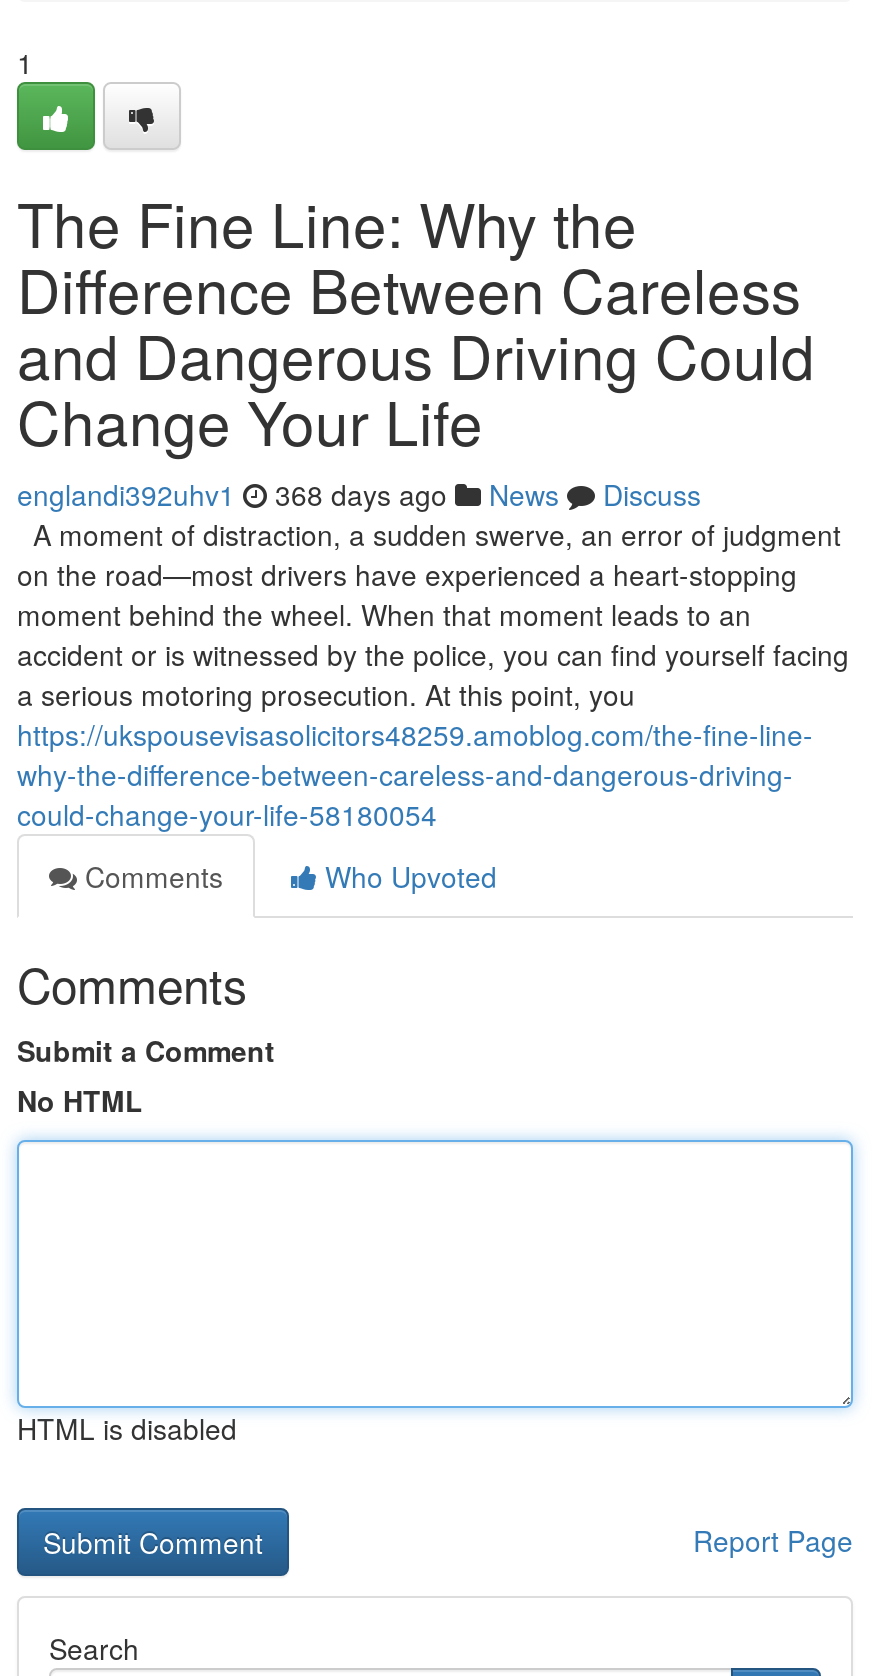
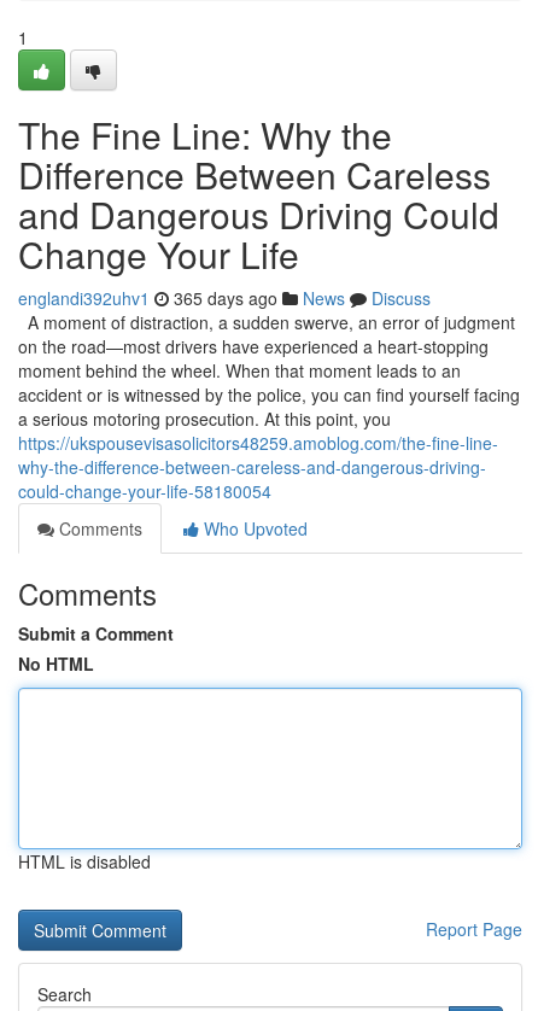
[17,474,701,514] englandi392uhv1 368 days ago News Discuss -> [18,286,431,310] englandi392uhv1 365 days ago News Discuss

